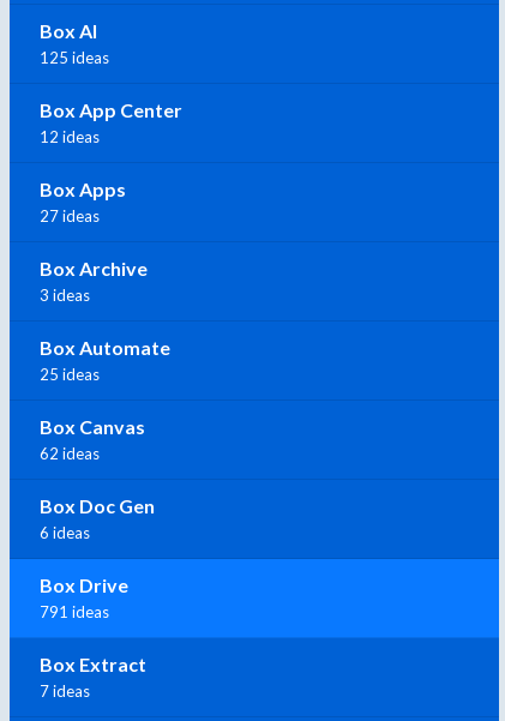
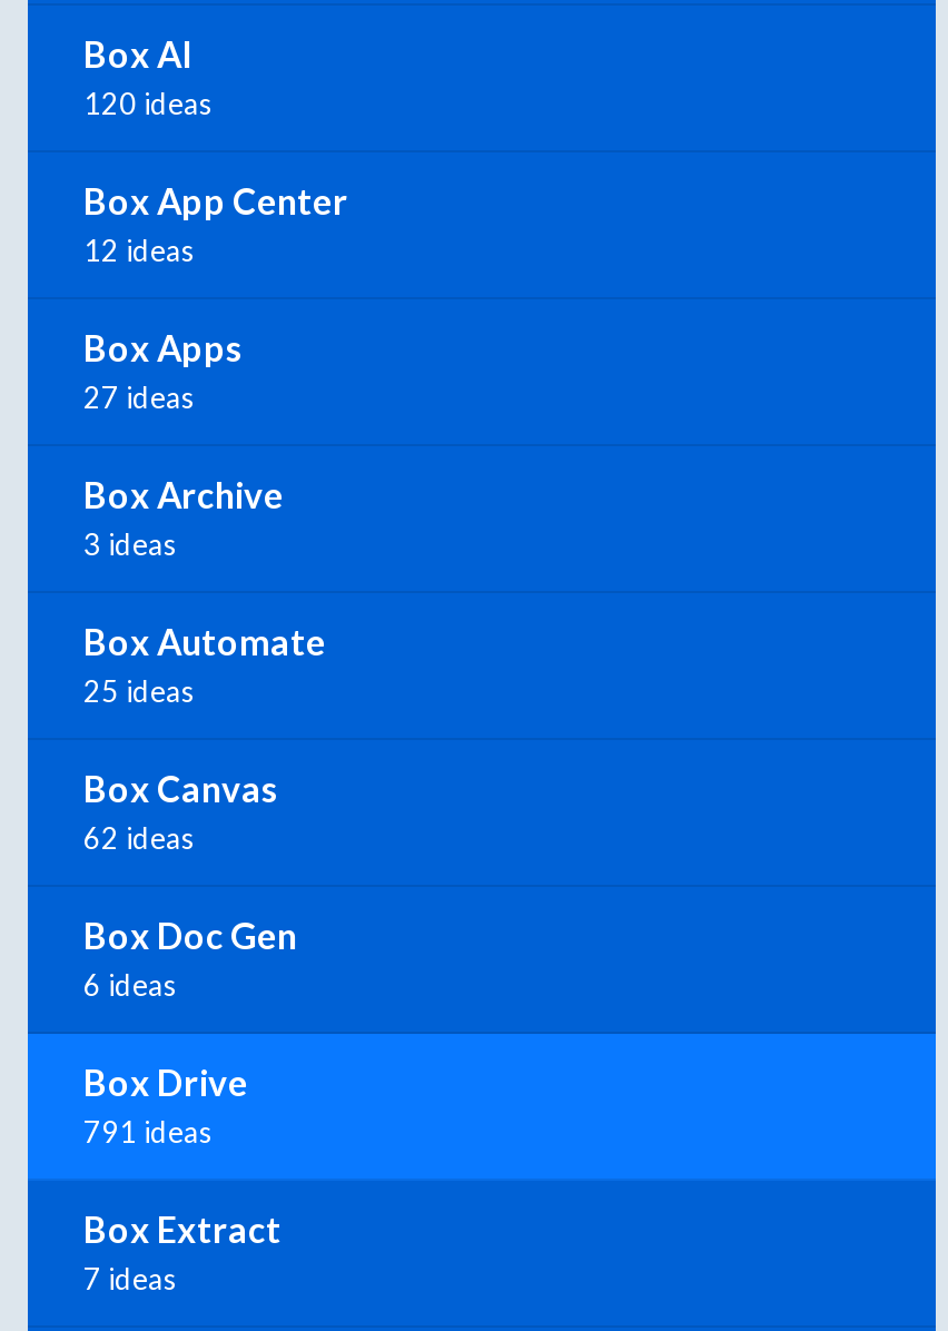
[40,48,109,68] 125 ideas -> [83,87,213,122] 120 ideas

